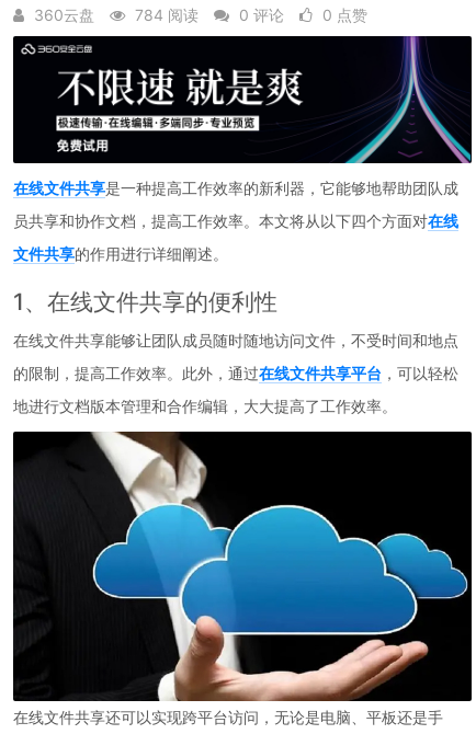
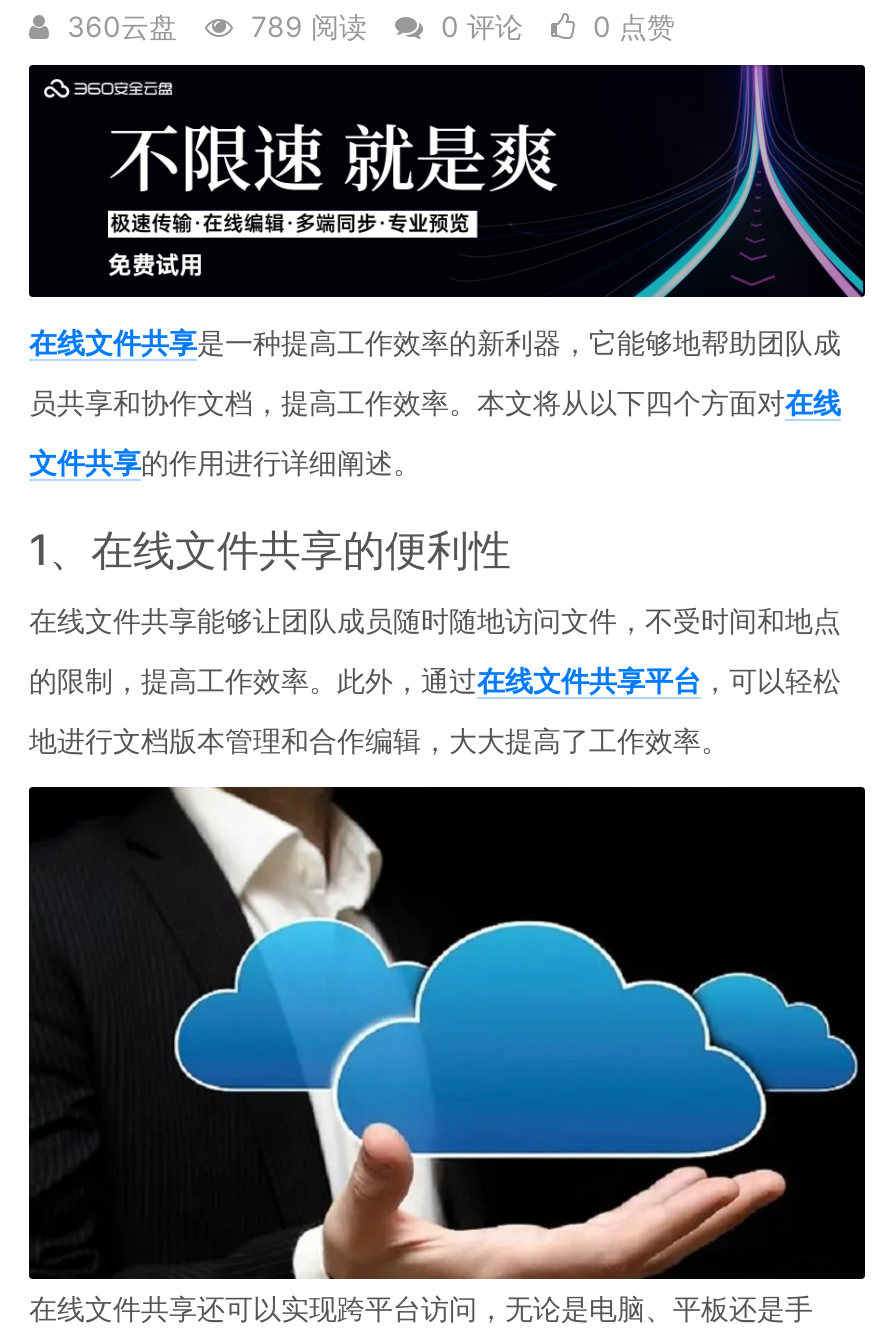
[30,5,367,24] 360云盘 784 阅读 0 评论 0 点赞 -> [59,9,675,43] 360云盘 789 阅读 0 评论 0 点赞

